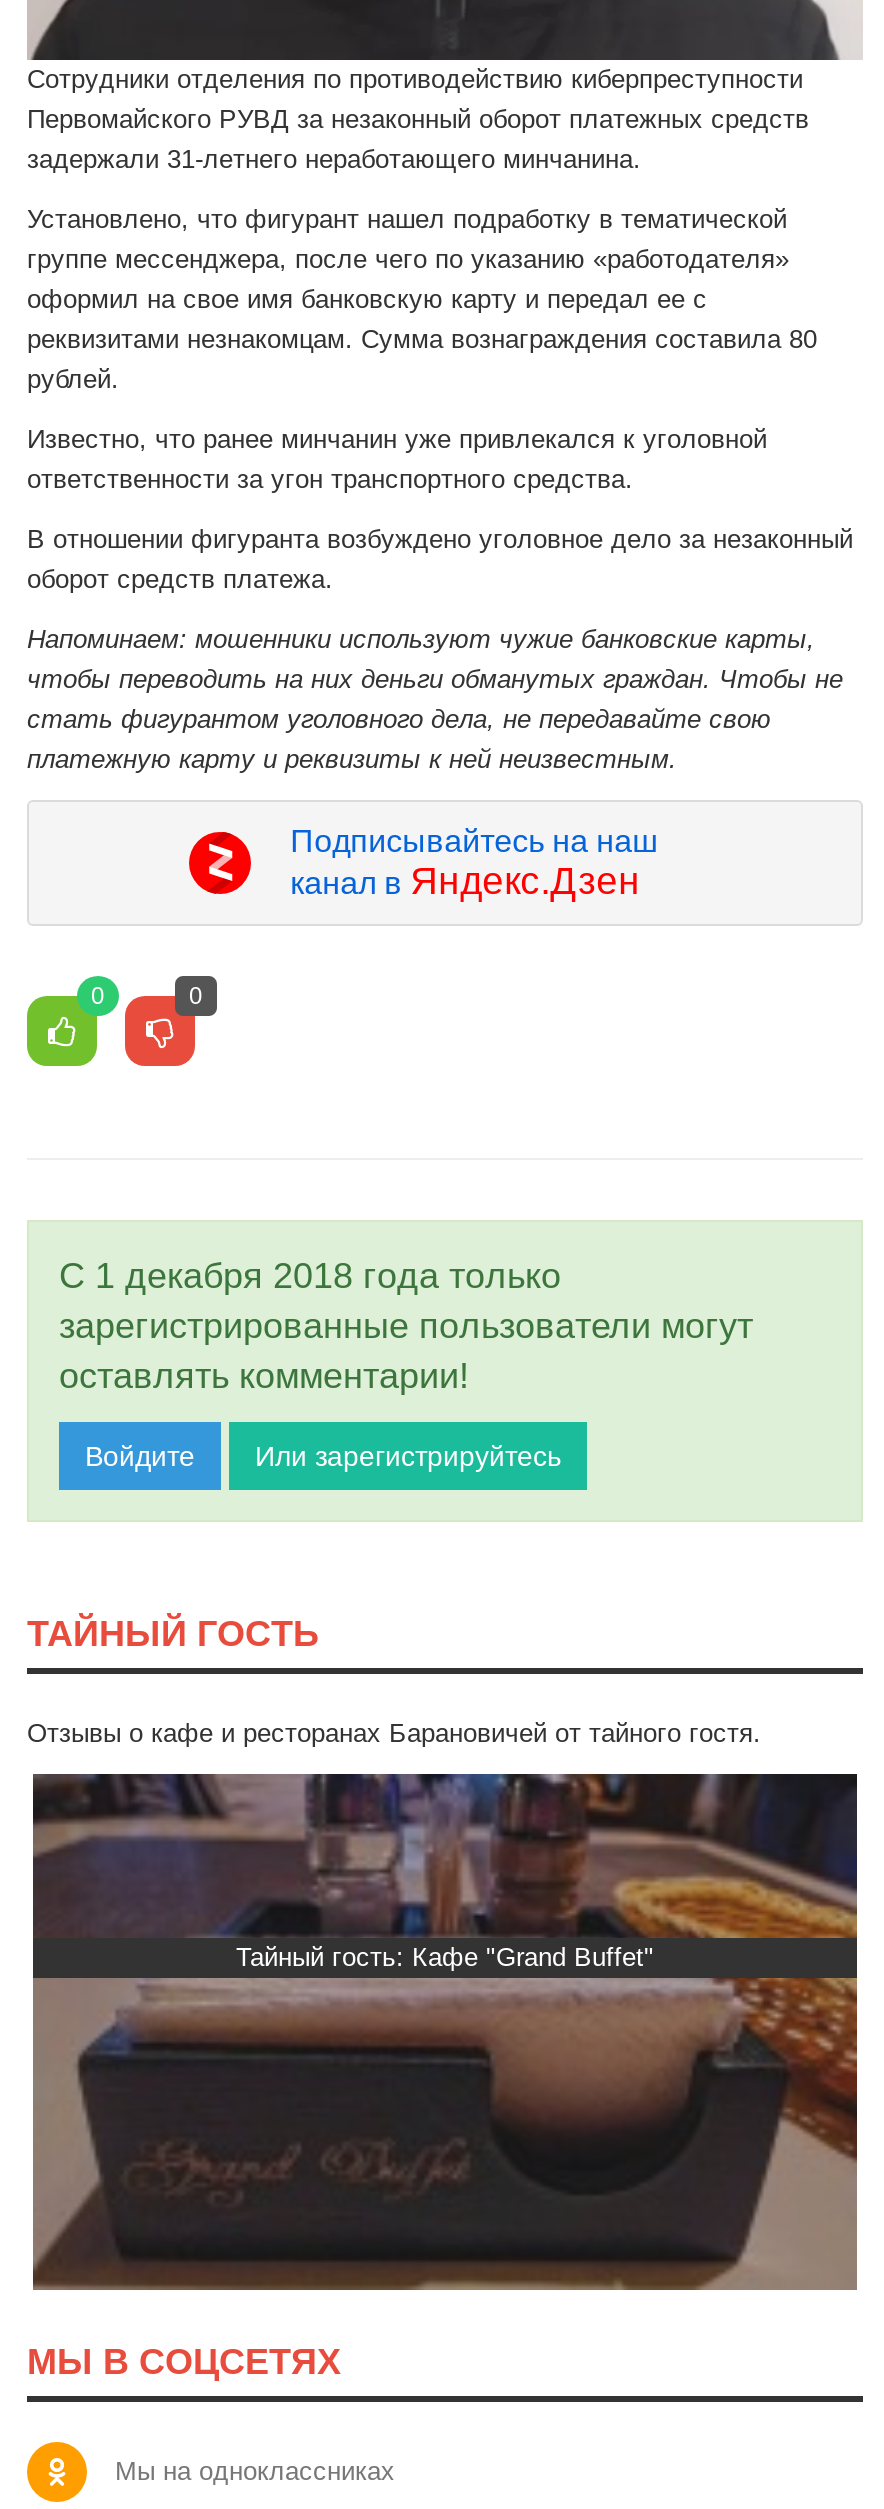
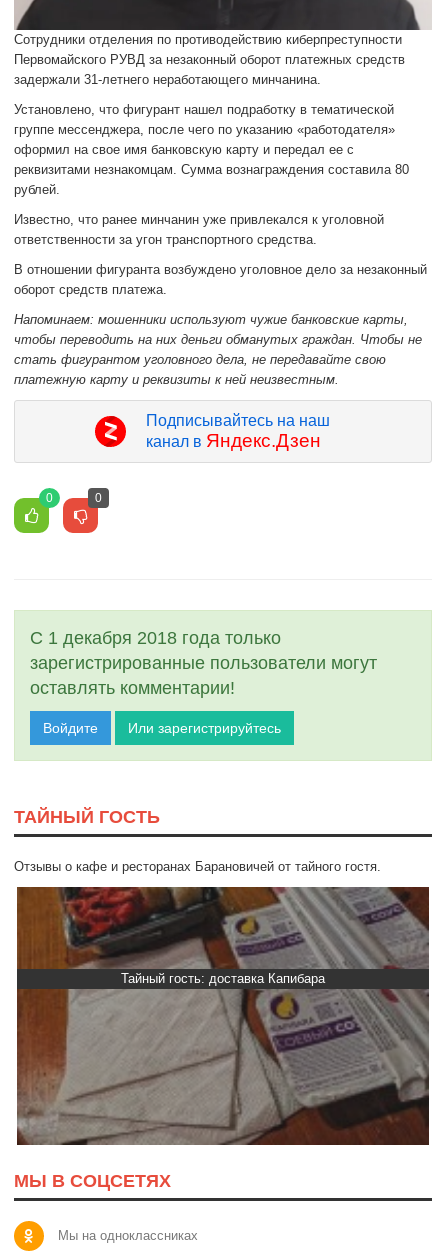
[33,1772,857,1973] [image] | Тайный гость: Кафе "Grand Buffet" -> [17,886,429,986] [image] | Тайный гость: доставка Капибара
[33,1978,859,2292] [image] -> [18,989,430,1146] [image]

